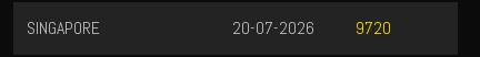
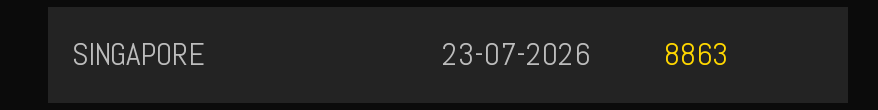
[232,17,314,39] 20-07-2026 -> [442,35,590,75] 23-07-2026
[356,18,391,40] 9720 -> [664,36,728,76] 8863

